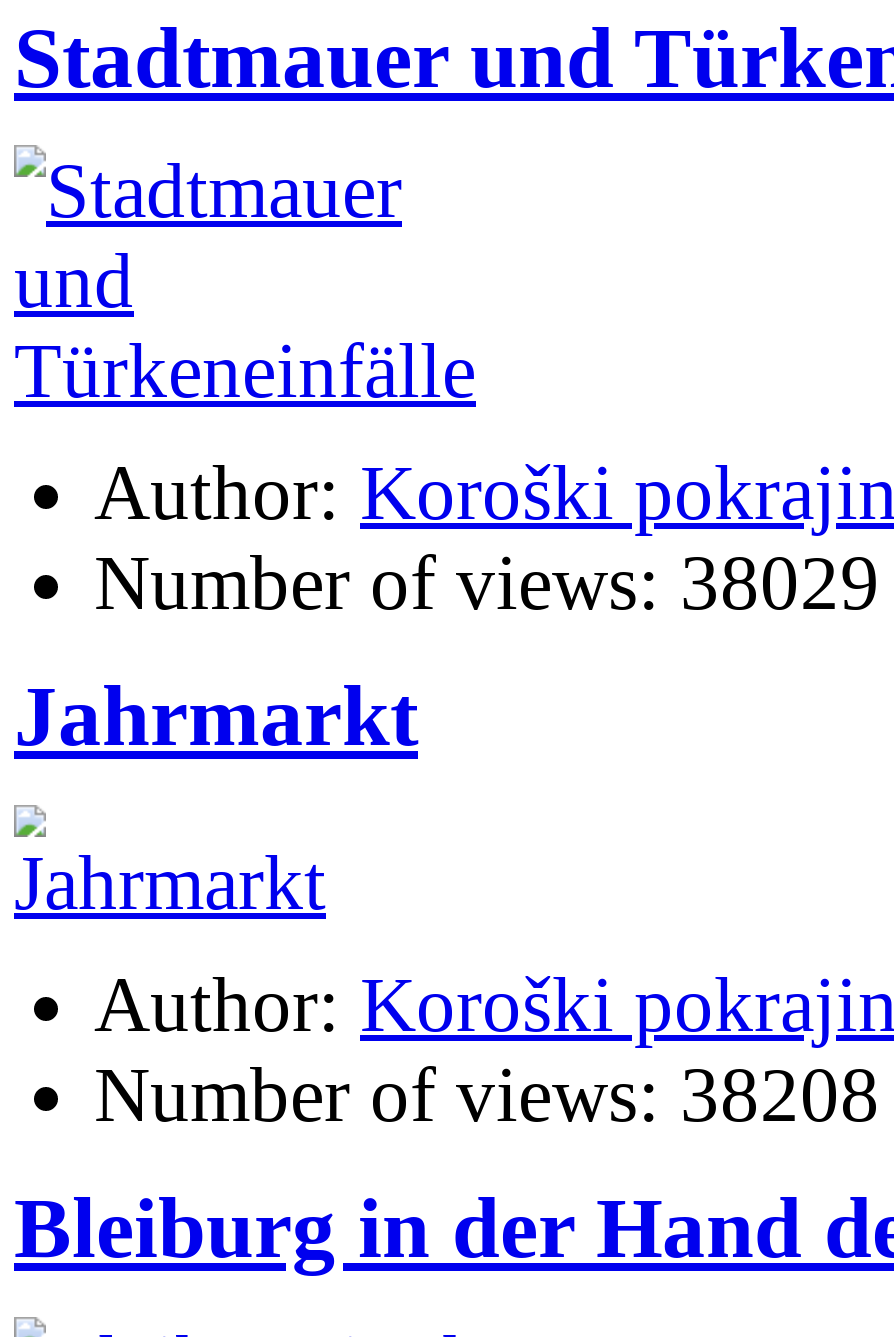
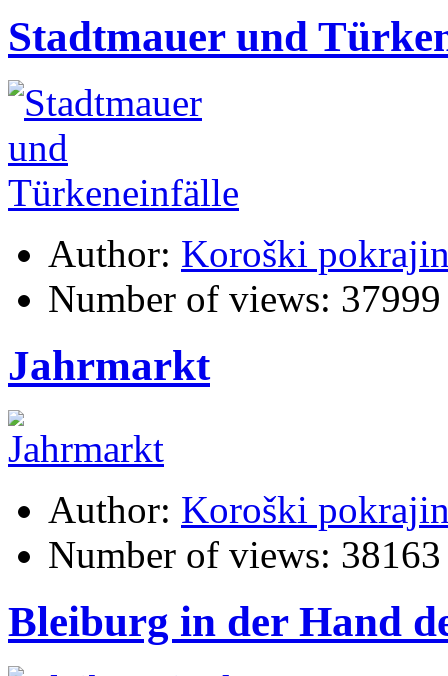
[94,540,880,626] Number of views: 38029 -> [48,277,441,320] Number of views: 37999
[94,1052,880,1138] Number of views: 38208 -> [48,533,441,576] Number of views: 38163

